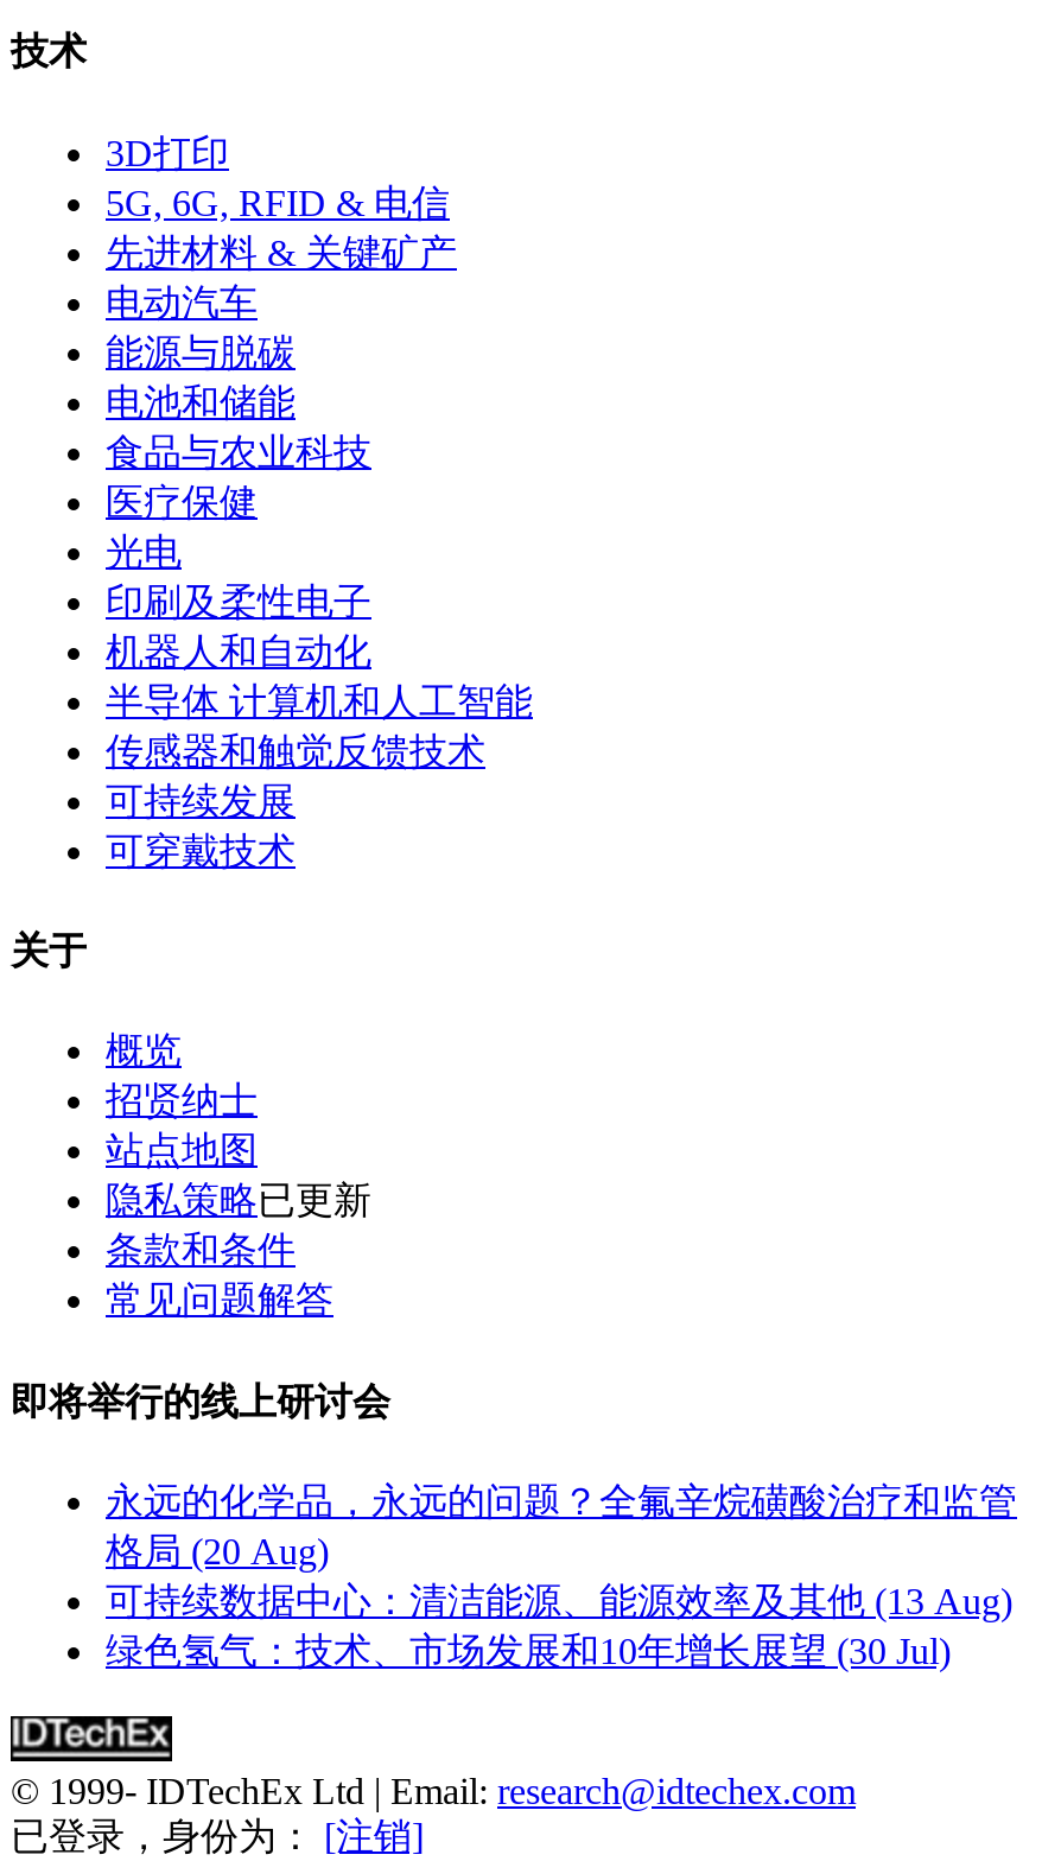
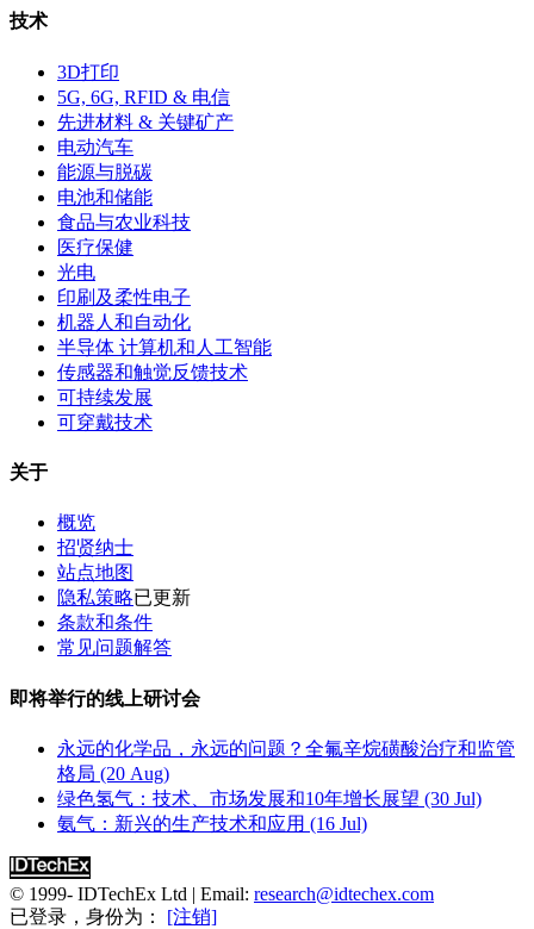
[106,1580,1012,1621] 可持续数据中心：清洁能源、能源效率及其他 (13 Aug) -> none
moved [106,1630,951,1671] -> [57,788,482,808]: 绿色氢气：技术、市场发展和10年增长展望 (30 Jul)
none -> [57,813,367,833] 氨气：新兴的生产技术和应用 (16 Jul)

